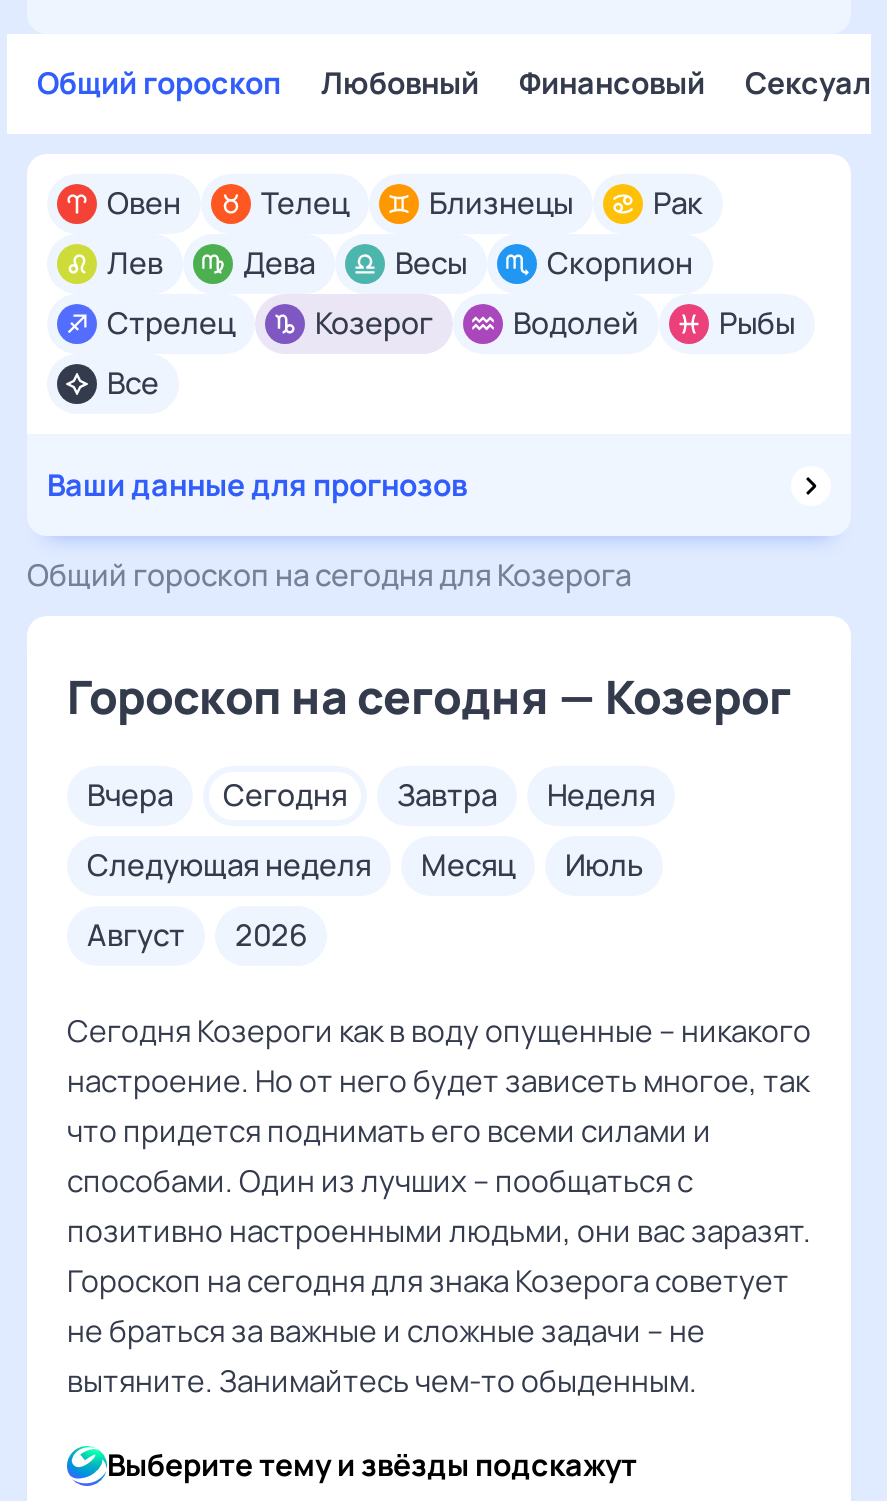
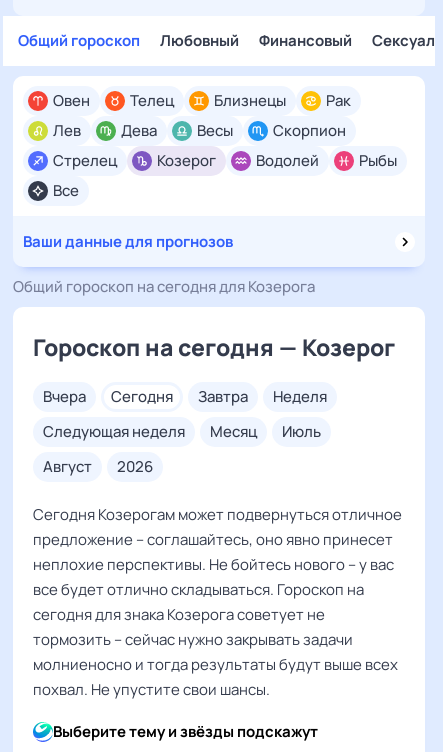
[67,1010,811,1402] Сегодня Козероги как в воду опущенные – никакого | настроение. Но от него будет зависеть многое, так | что придется поднимать его всеми силами и | способами. Один из лучших – пообщаться с | позитивно настроенными людьми, они вас заразят. | Гороскоп на сегодня для знака Козерога советует | не браться за важные и сложные задачи – не | вытяните. Занимайтесь чем-то обыденным. -> [33,504,402,700] Сегодня Козерогам может подвернуться отличное | предложение – соглашайтесь, оно явно принесет | неплохие перспективы. Не бойтесь нового – у вас | все будет отлично складываться. Гороскоп на | сегодня для знака Козерога советует не | тормозить – сейчас нужно закрывать задачи | молниеносно и тогда результаты будут выше всех | похвал. Не упустите свои шансы.

